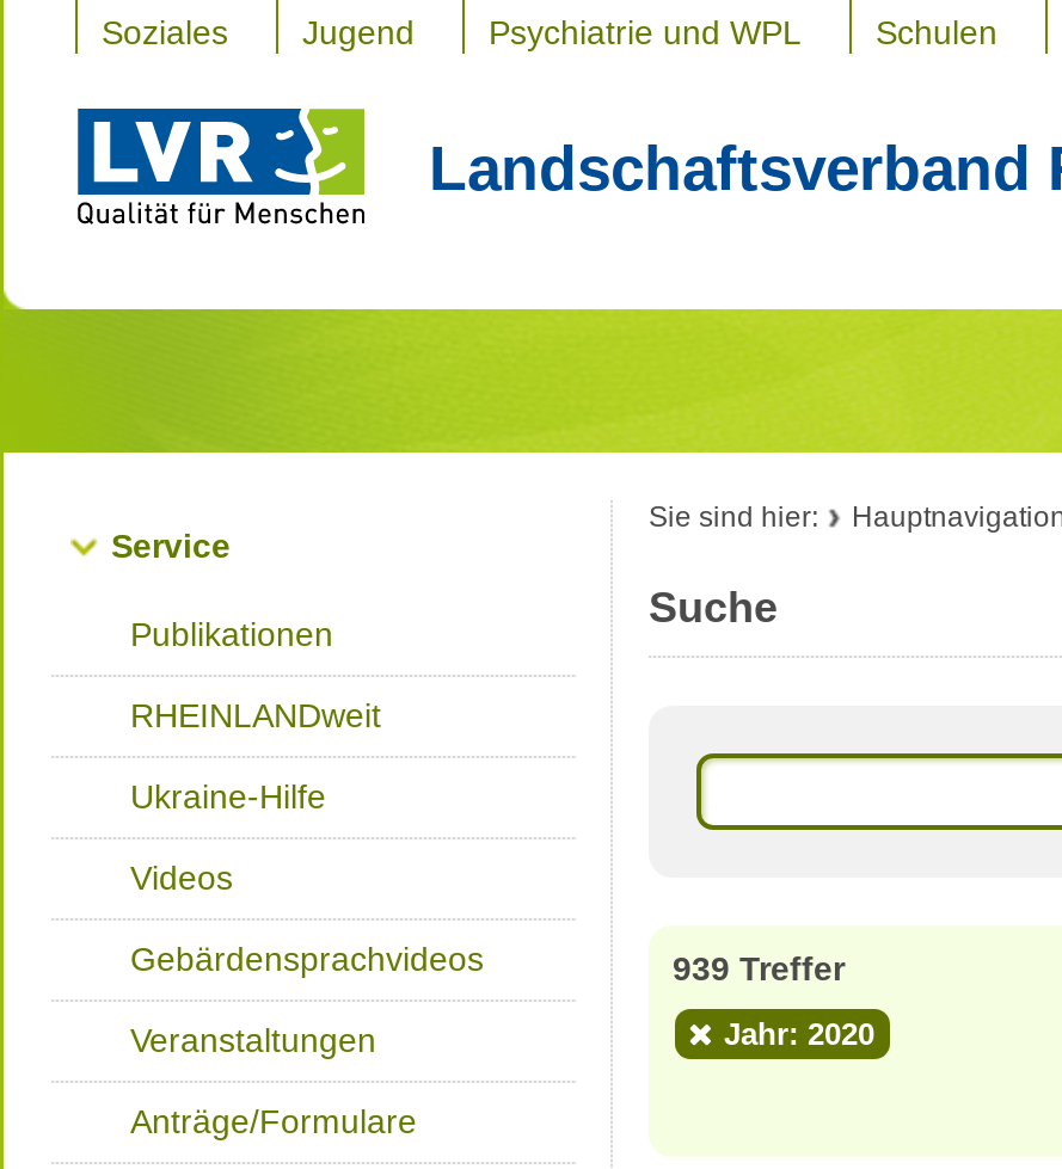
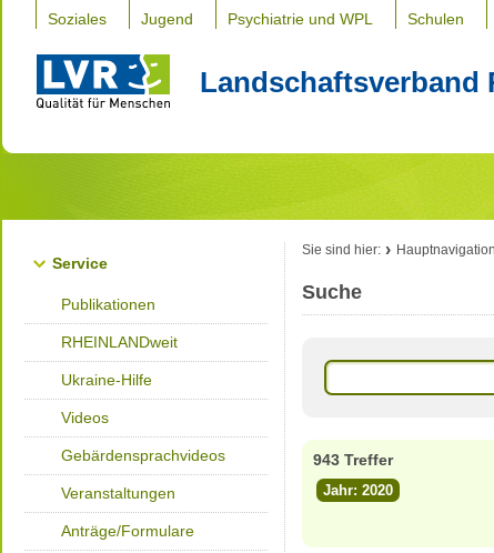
[673,949,845,988] 939 Treffer -> [313,451,393,469] 943 Treffer

